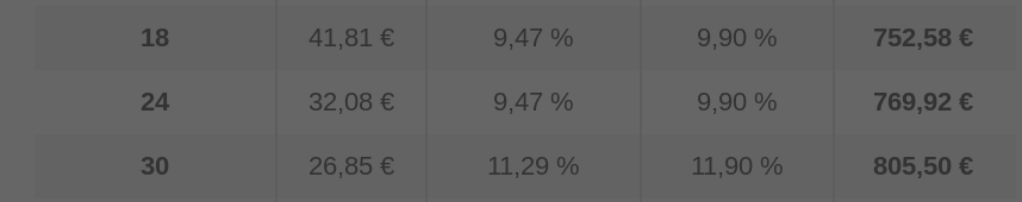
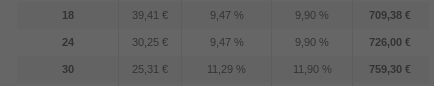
[309,22,394,51] 41,81 € -> [132,9,168,21] 39,41 €
[873,22,973,51] 752,58 € -> [369,9,411,21] 709,38 €
[309,86,394,115] 32,08 € -> [132,36,168,48] 30,25 €
[873,86,973,115] 769,92 € -> [369,36,411,48] 726,00 €
[309,150,394,179] 26,85 € -> [132,63,168,75] 25,31 €
[873,150,973,179] 805,50 € -> [369,63,411,75] 759,30 €

